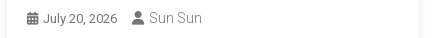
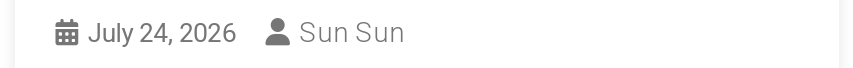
[43,11,117,26] July 20, 2026 -> [88,18,236,48] July 24, 2026

